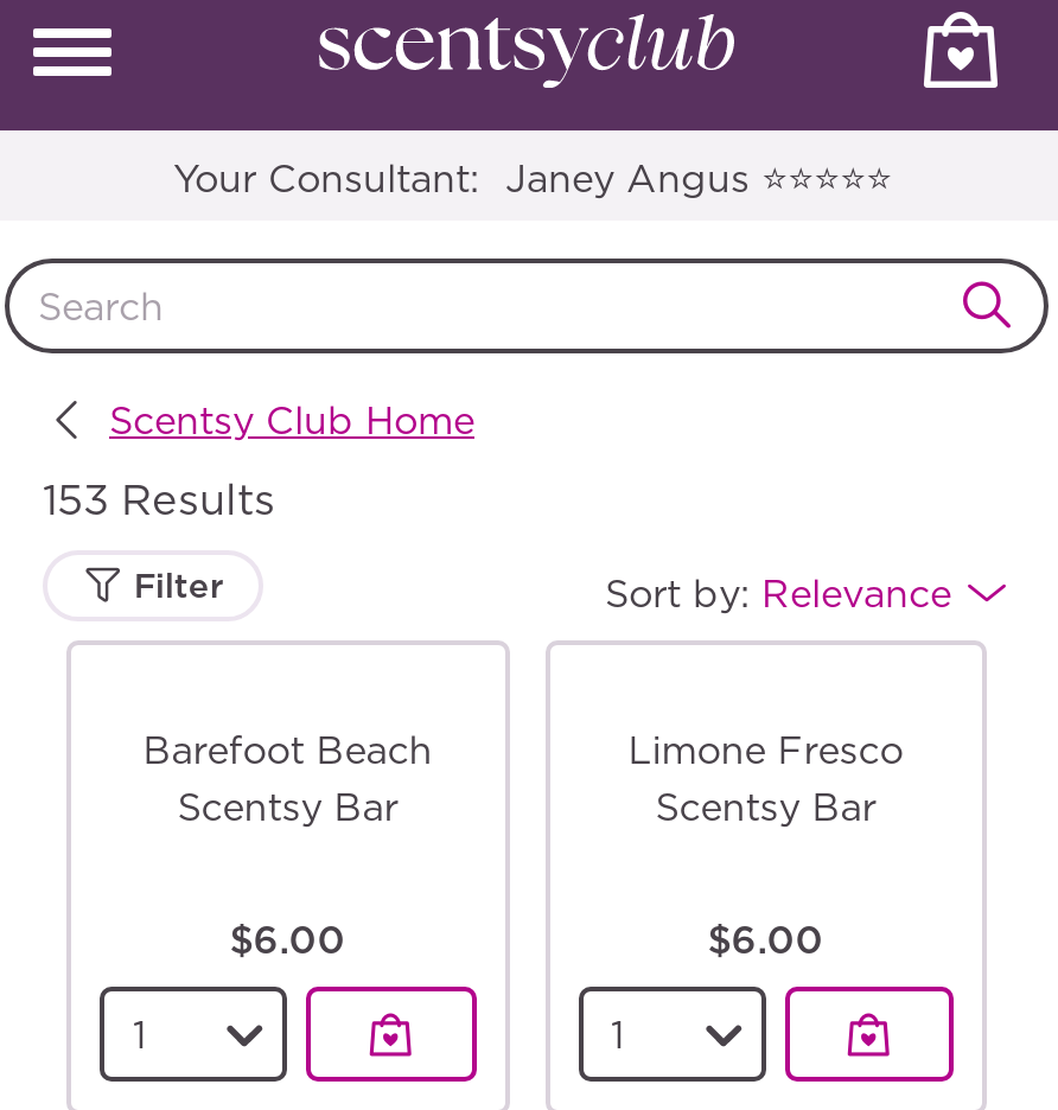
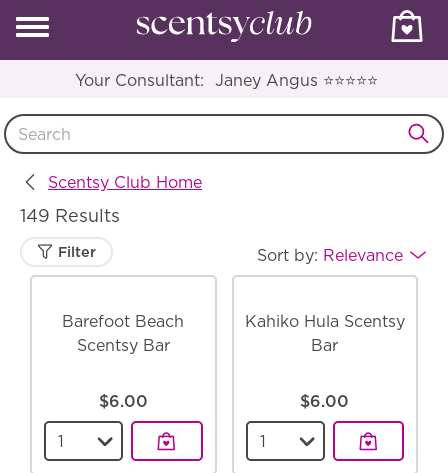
[43,470,275,529] 153 Results -> [20,203,120,228] 149 Results
[628,723,903,832] Limone Fresco | Scentsy Bar -> [245,310,405,356] Kahiko Hula Scentsy | Bar

